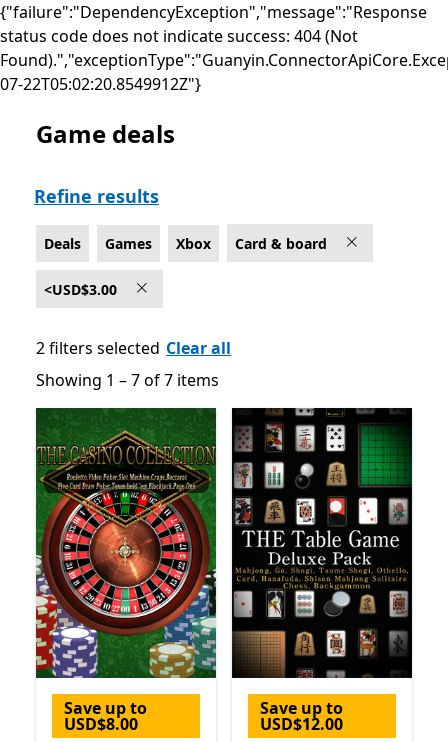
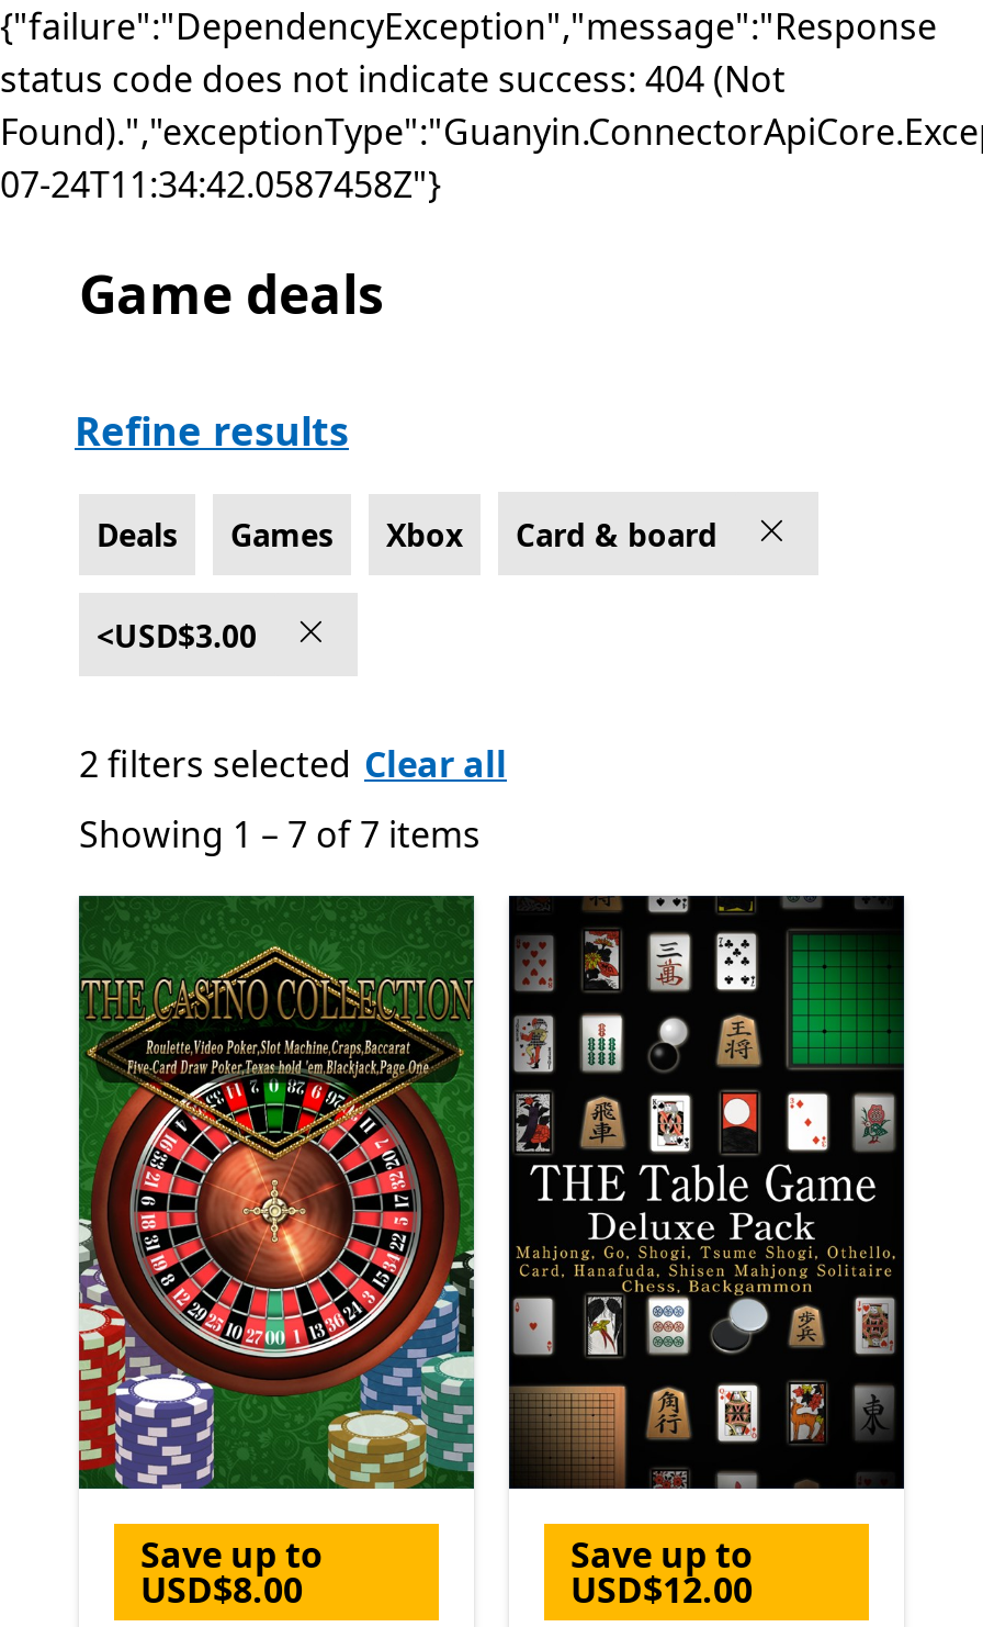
[0,73,201,95] 07-22T05:02:20.8549912Z"} -> [0,160,441,209] 07-24T11:34:42.0587458Z"}

